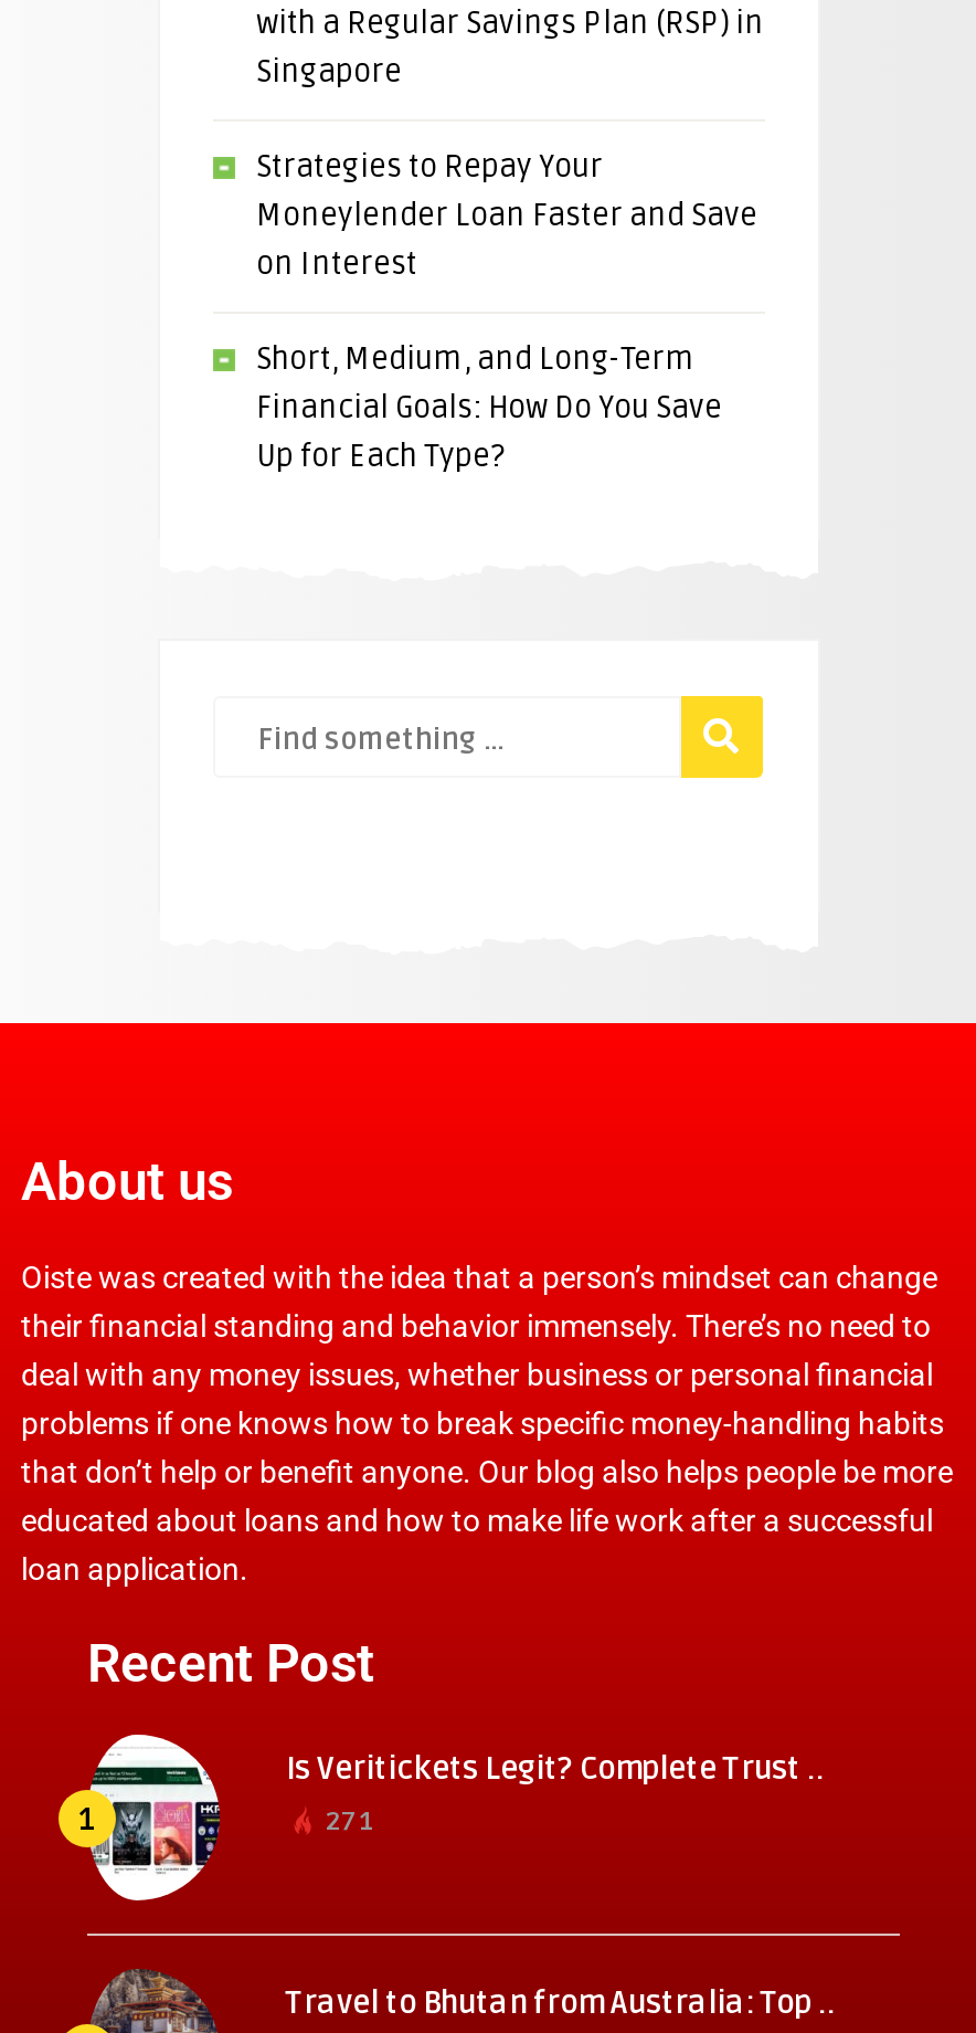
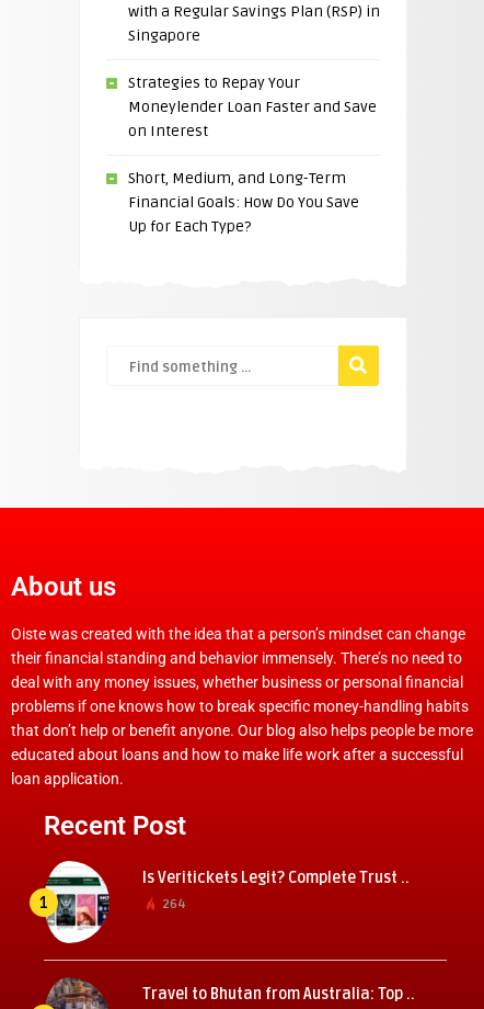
[326,1806,374,1839] 271 -> [162,896,186,913] 264

